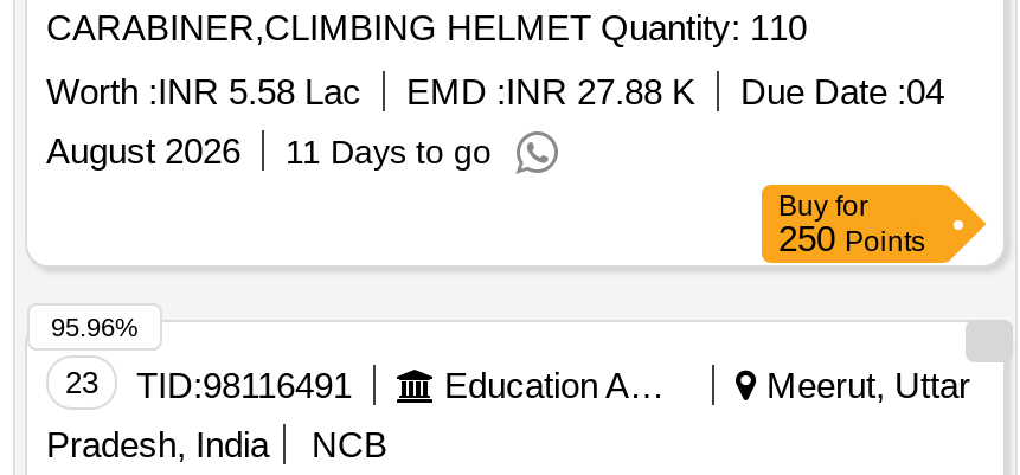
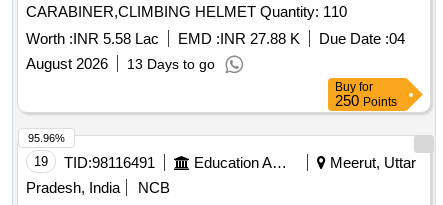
[46,131,492,171] August 2026 11 Days to go -> [26,55,215,72] August 2026 13 Days to go
[65,365,352,406] 23 TID:98116491 -> [34,154,155,171] 19 TID:98116491

